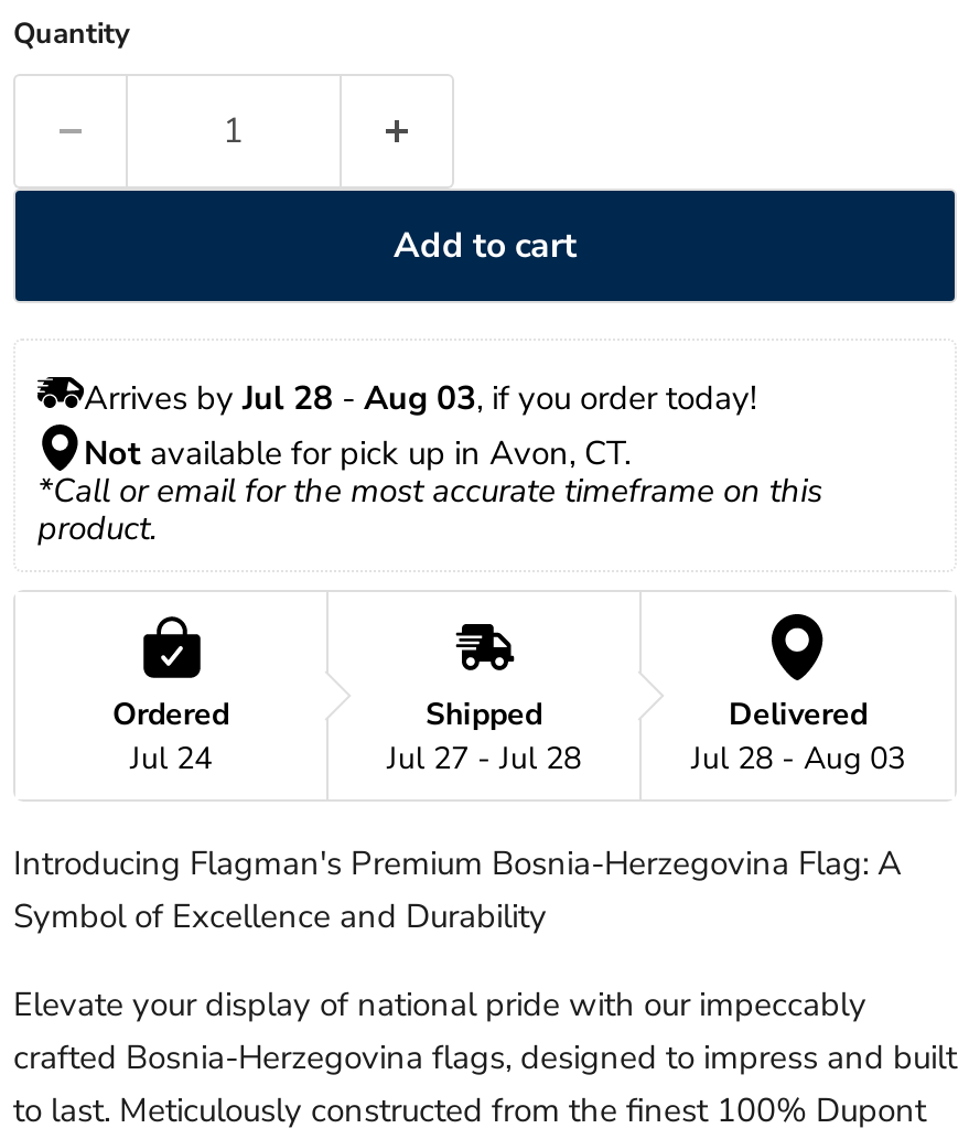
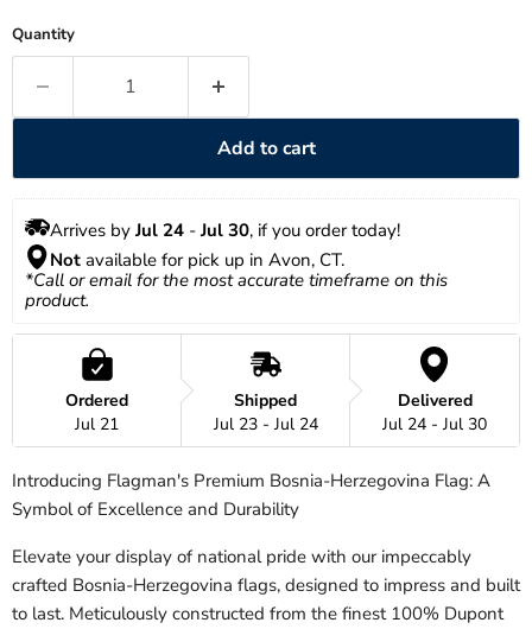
[84,376,756,421] Arrives by Jul 28 - Aug 03, if you order today! -> [50,219,400,242] Arrives by Jul 24 - Jul 30, if you order today!
[130,738,212,780] Jul 24 -> [75,413,119,436] Jul 21
[387,738,581,780] Jul 27 - Jul 28 -> [213,413,318,436] Jul 23 - Jul 24
[691,738,905,780] Jul 28 - Aug 03 -> [382,413,487,436] Jul 24 - Jul 30

